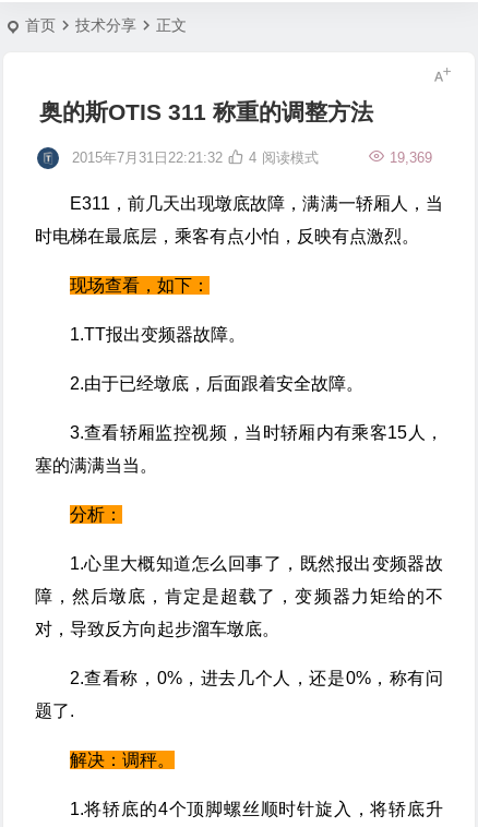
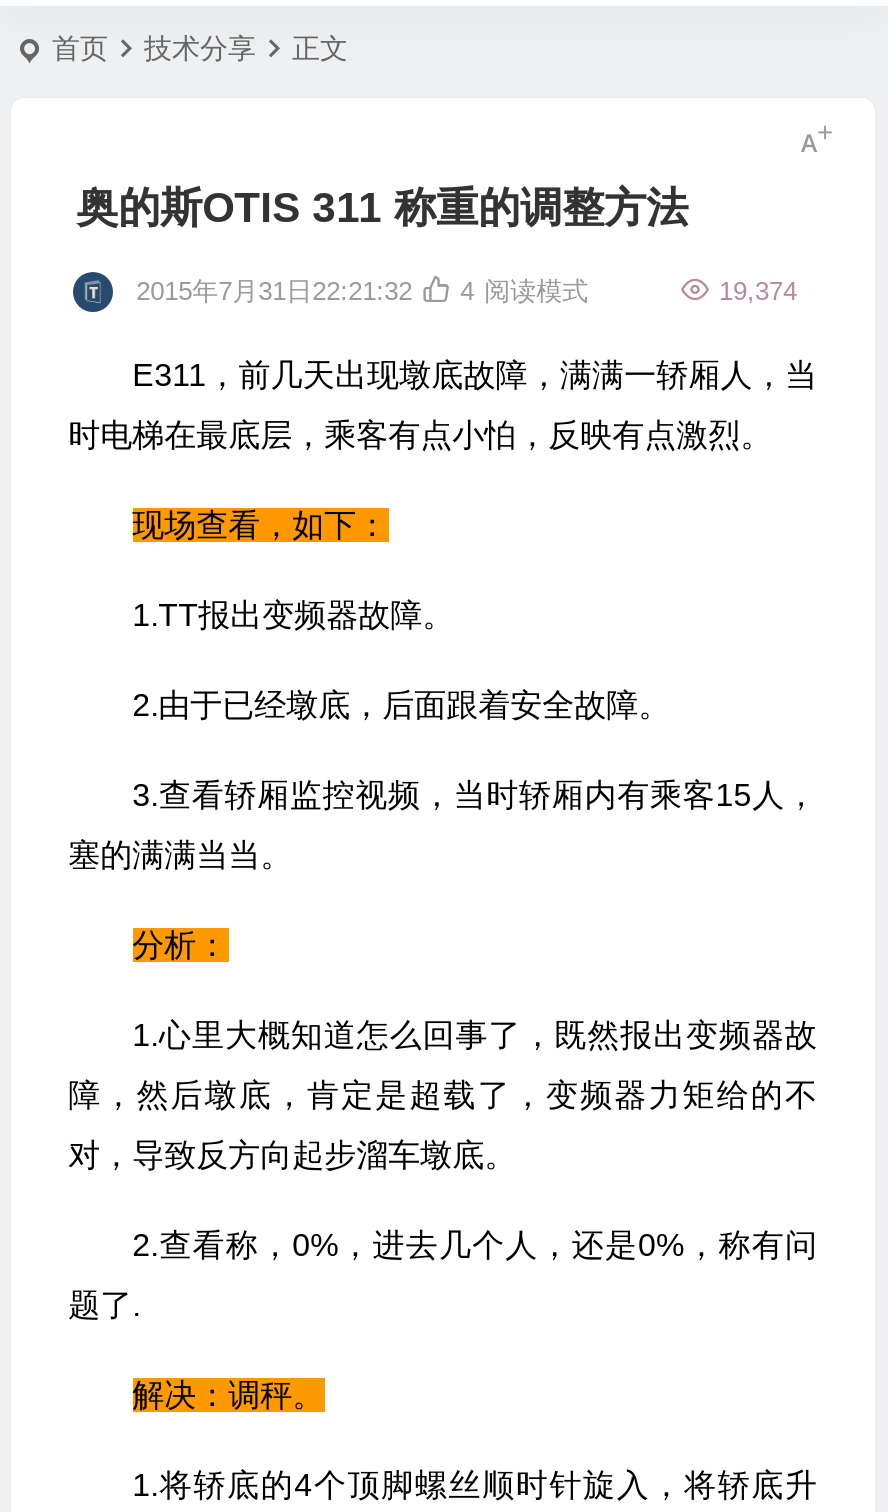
[390,149,432,166] 19,369 -> [719,276,797,306] 19,374

